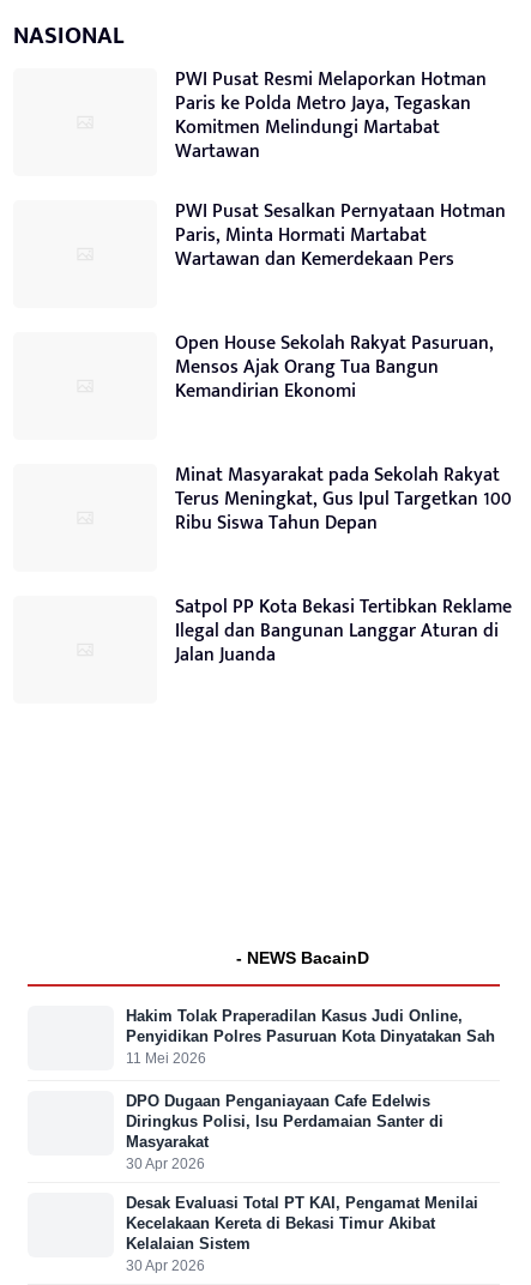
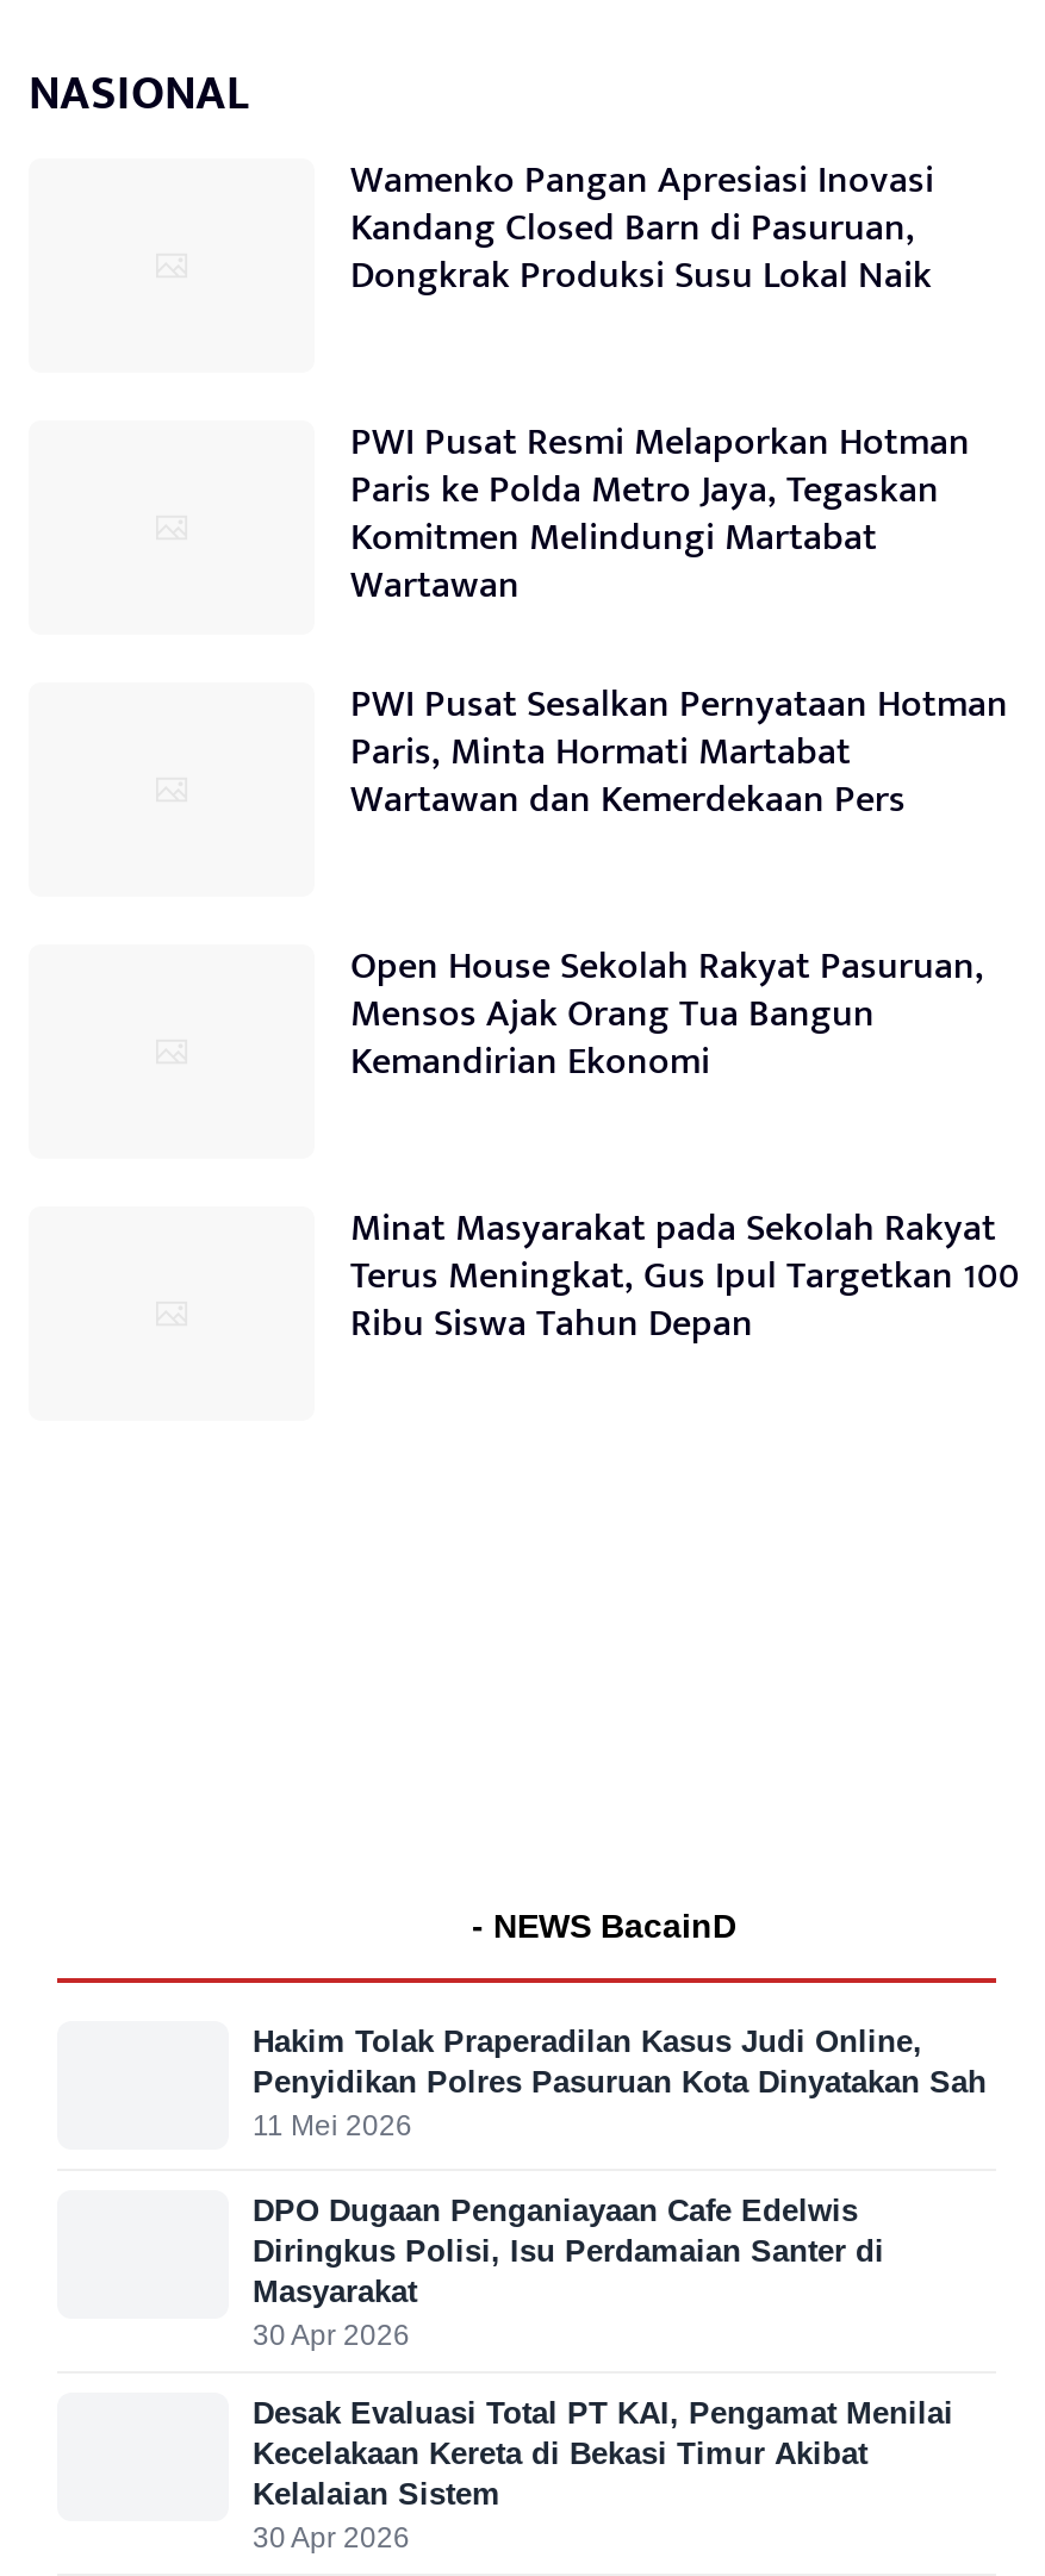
none -> [350,148,934,307] Wamenko Pangan Apresiasi Inovasi | Kandang Closed Barn di Pasuruan, | Dongkrak Produksi Susu Lokal Naik
moved [175,63,512,539] -> [350,410,1020,1355]: PWI Pusat Resmi Melaporkan Hotman | Paris ke Polda Metro Jaya, Tegaskan | Komitmen Melindungi Martabat | ... | Terus Meningkat, Gus Ipul Targetkan 100 | Ribu Siswa Tahun Depan
[175,590,512,671] Satpol PP Kota Bekasi Tertibkan Reklame | Ilegal dan Bangunan Langgar Aturan di | Jalan Juanda -> none

